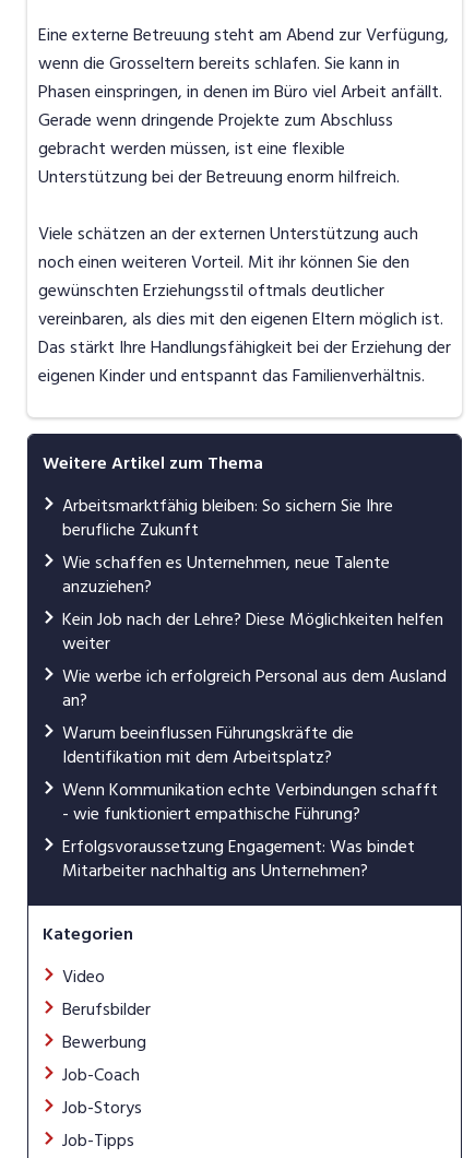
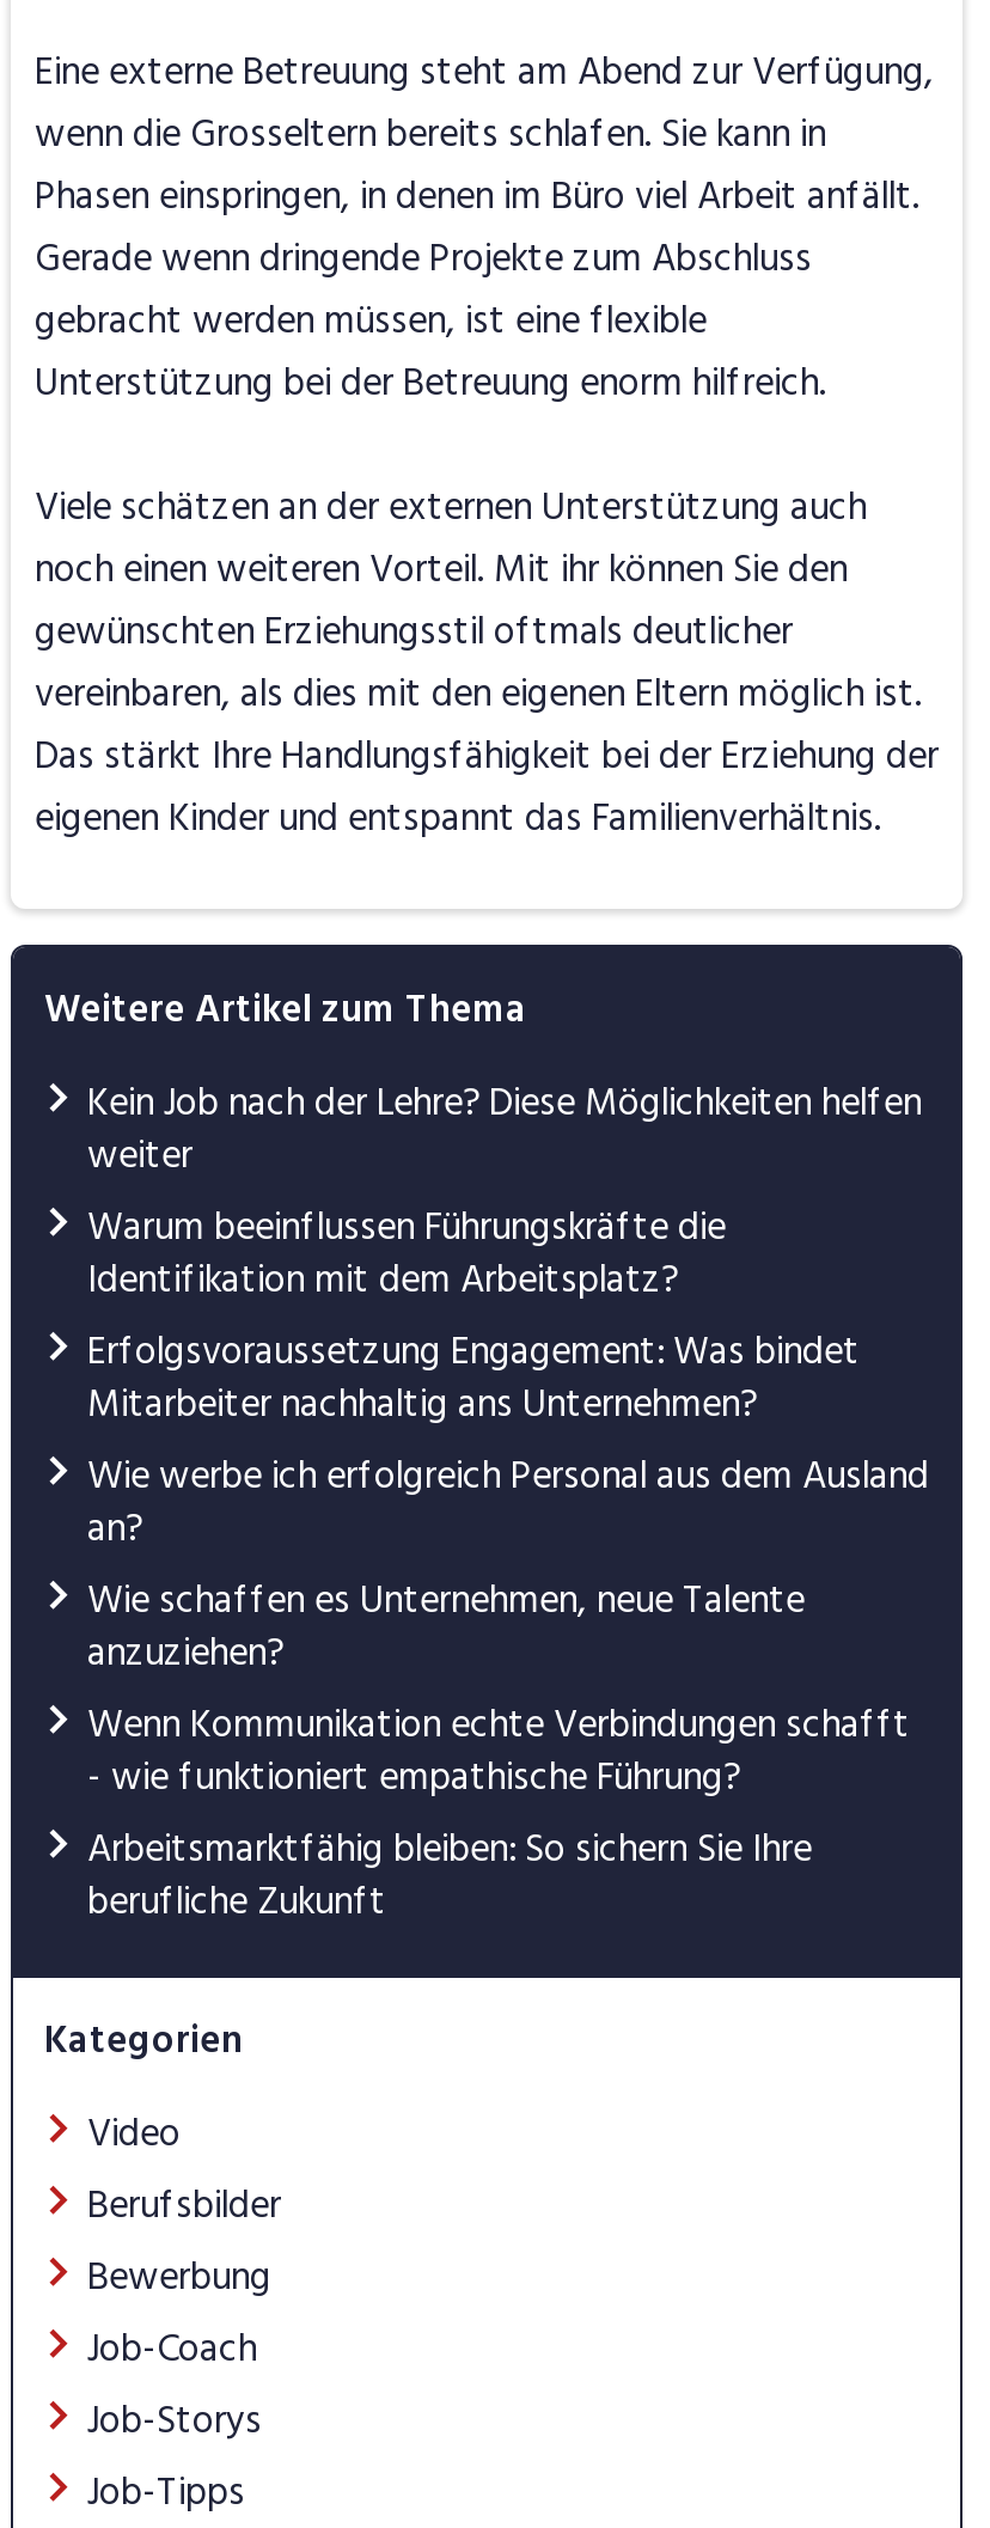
moved [62,492,393,544] -> [87,1816,812,1931]: Arbeitsmarktfähig bleiben: So sichern Sie Ihre | berufliche Zukunft
moved [62,549,447,885] -> [87,1070,929,1807]: Wie schaffen es Unternehmen, neue Talente | anzuziehen? | Kein Job nach der Lehre? Diese Möglichkeiten helfen | ... | Erfolgsvoraussetzung Engagement: Was bindet | Mitarbeiter nachhaltig ans Unternehmen?

